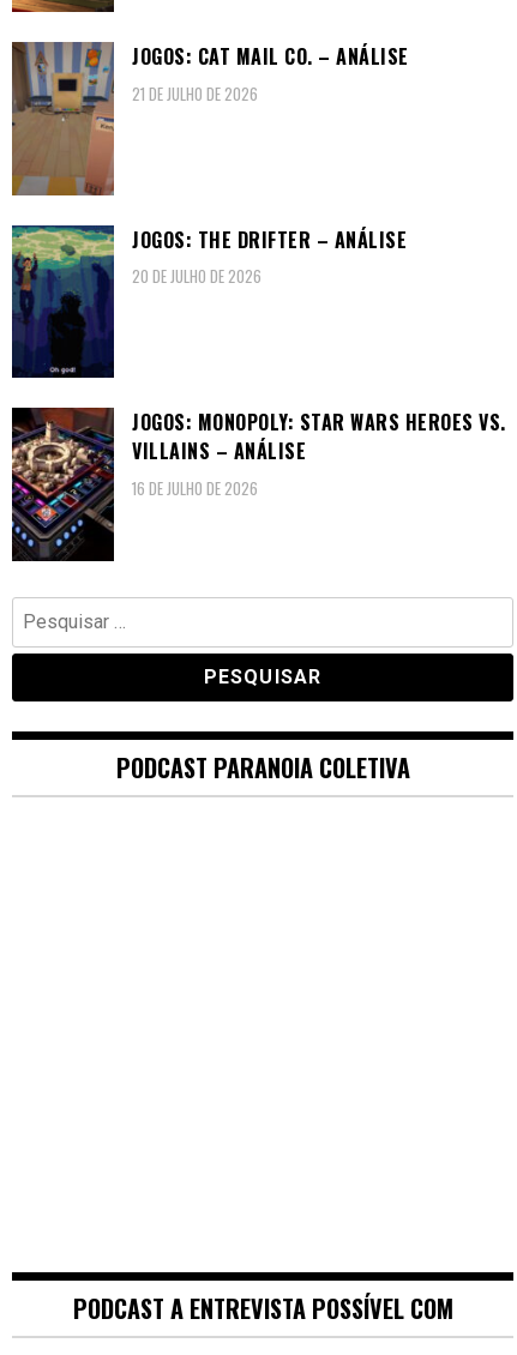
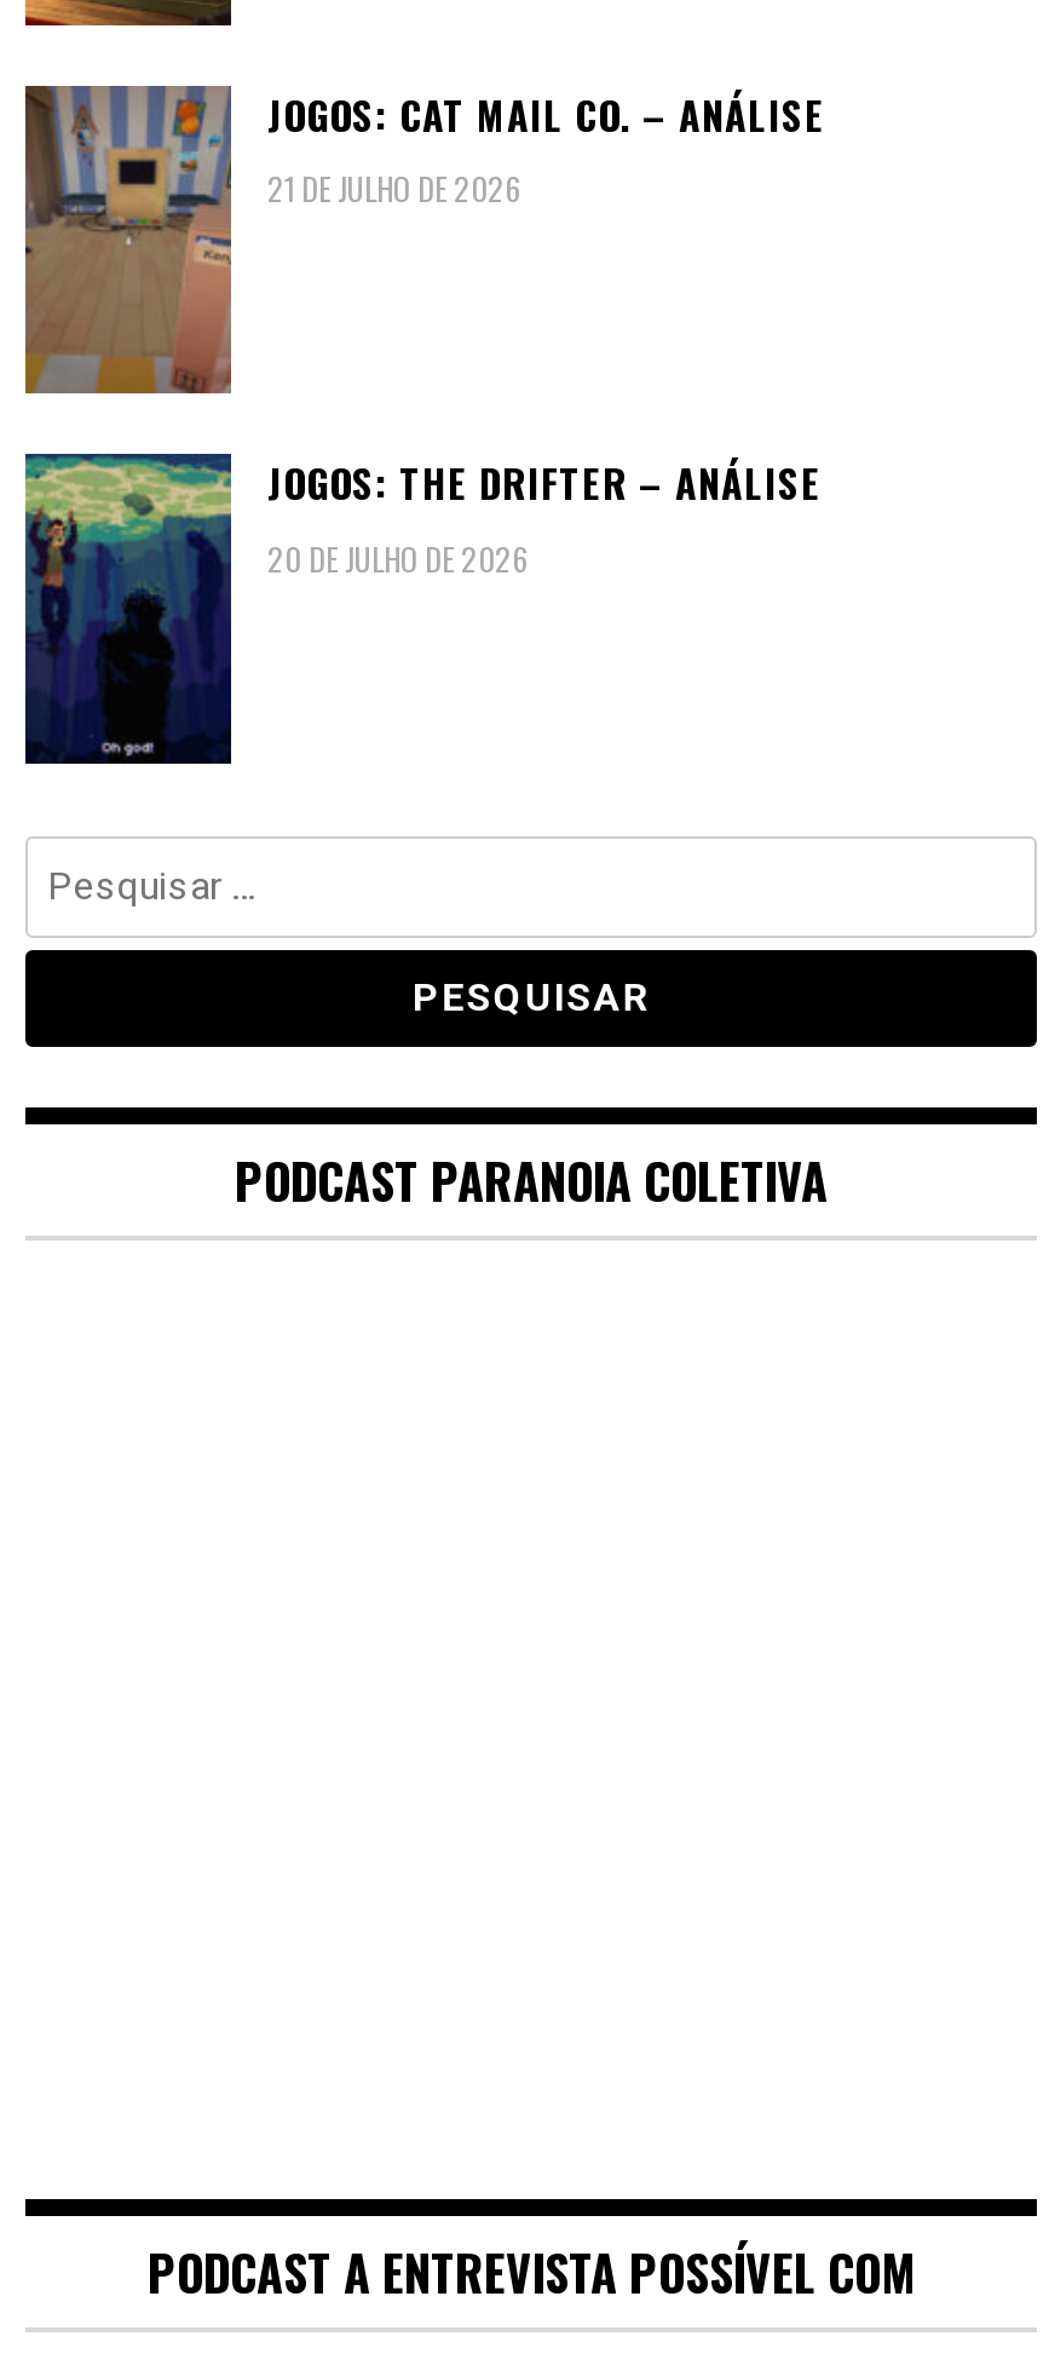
[11,406,506,561] [image] | JOGOS: MONOPOLY: STAR WARS HEROES VS. | VILLAINS – ANÁLISE | 16 DE JULHO DE 2026 -> none

